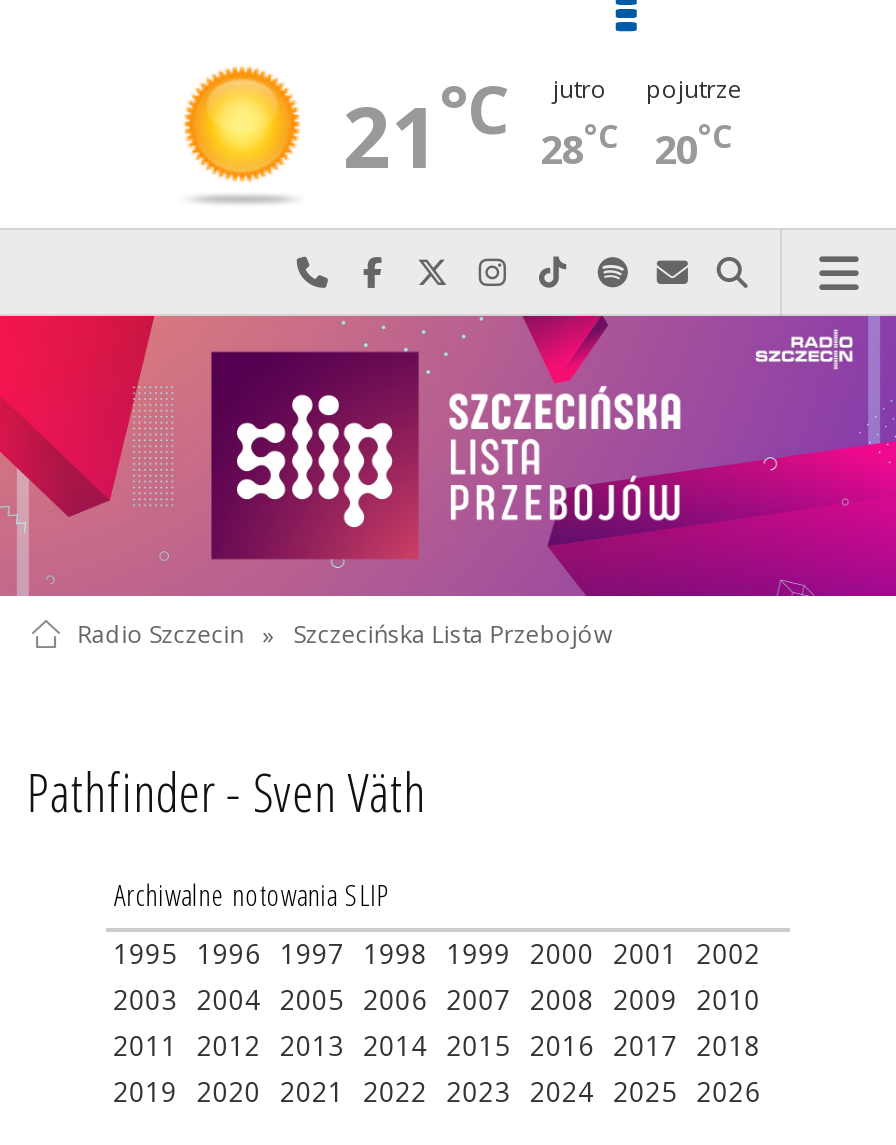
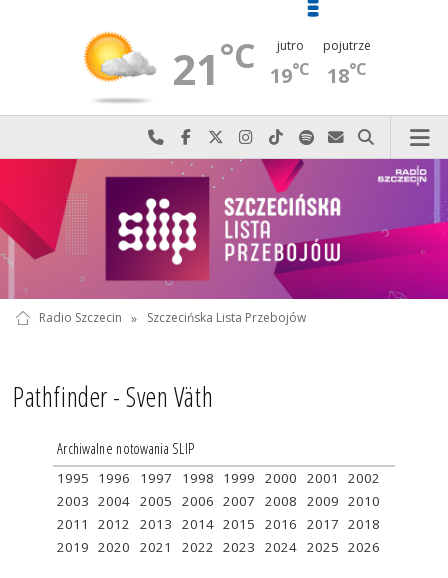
[170,62,310,182] [image] -> [83,31,156,91] [image]
[540,115,620,177] 28°C -> [270,58,310,89] 19°C
[654,115,734,177] 20°C -> [327,58,367,89] 18°C

